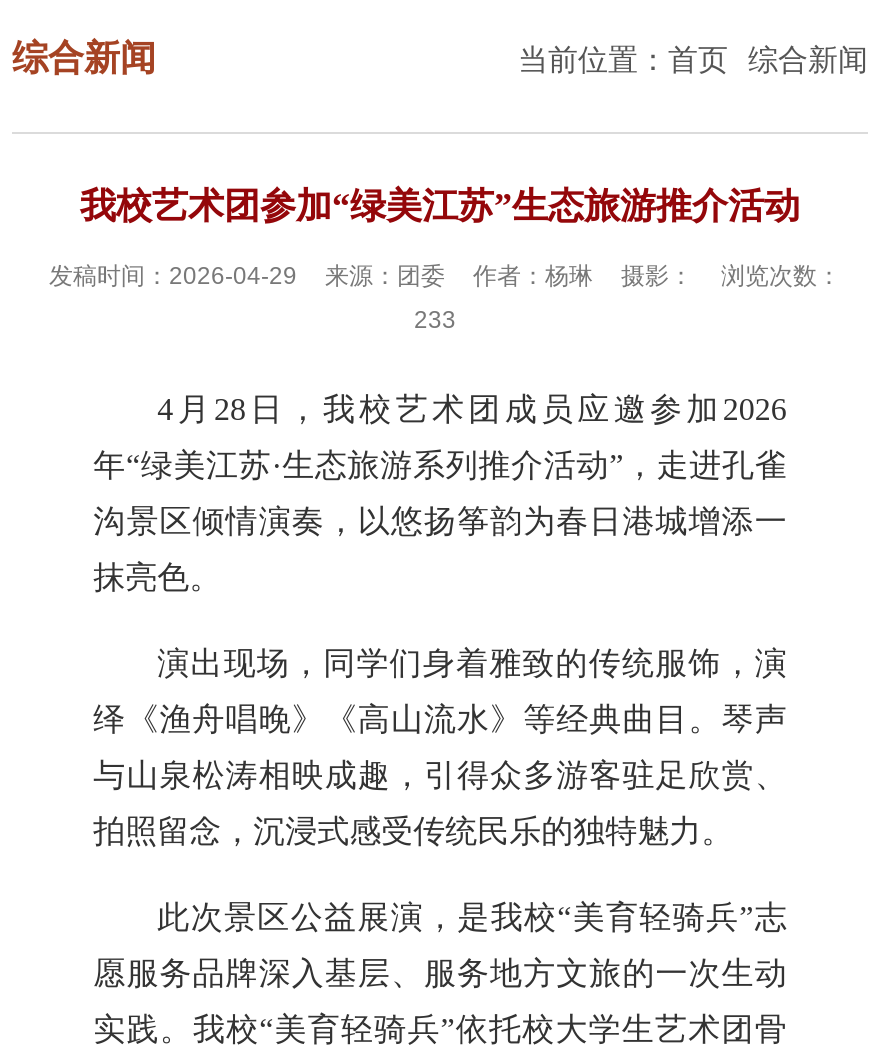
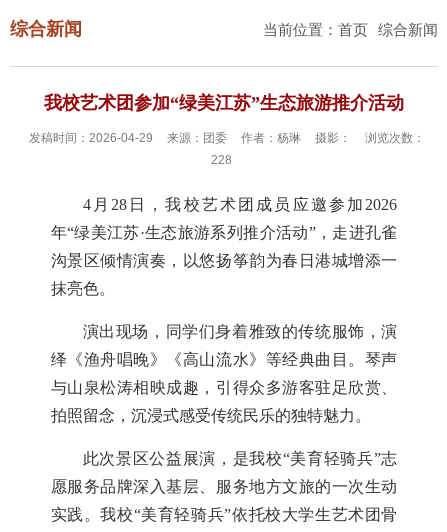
[414,306,456,334] 233 -> [211,153,232,167] 228

